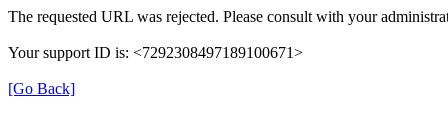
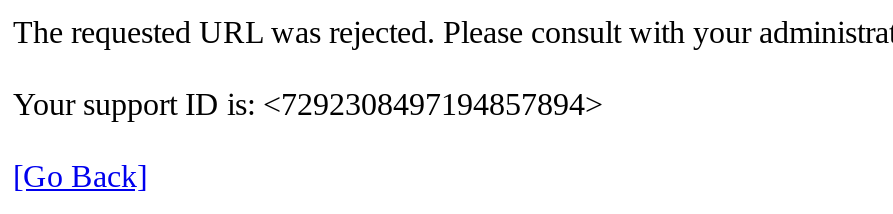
[8,44,303,61] Your support ID is: <7292308497189100671> -> [13,87,603,121] Your support ID is: <7292308497194857894>

